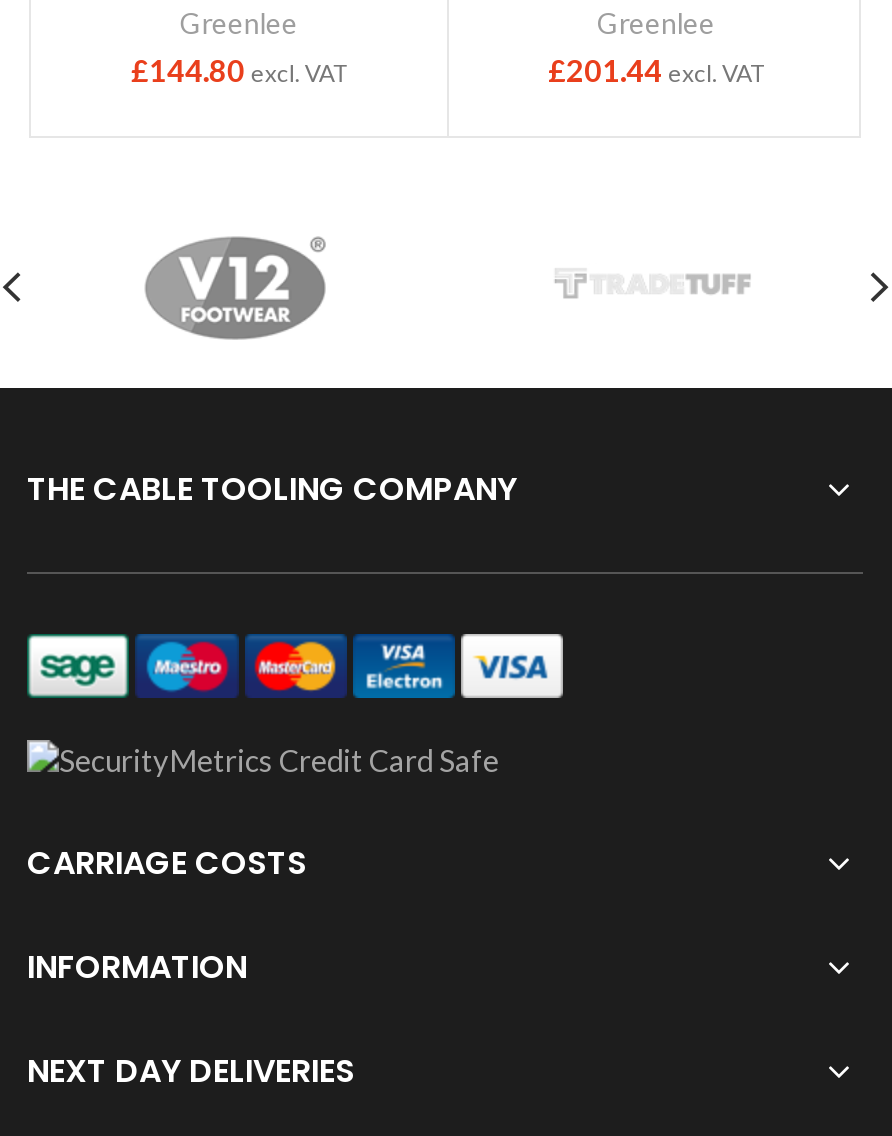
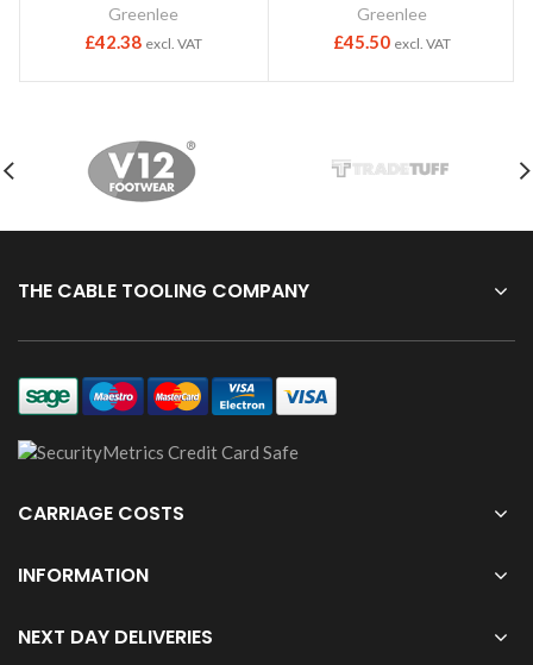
[131,51,347,87] £144.80 excl. VAT -> [85,31,203,52] £42.38 excl. VAT
[548,51,764,87] £201.44 excl. VAT -> [333,31,451,52] £45.50 excl. VAT

